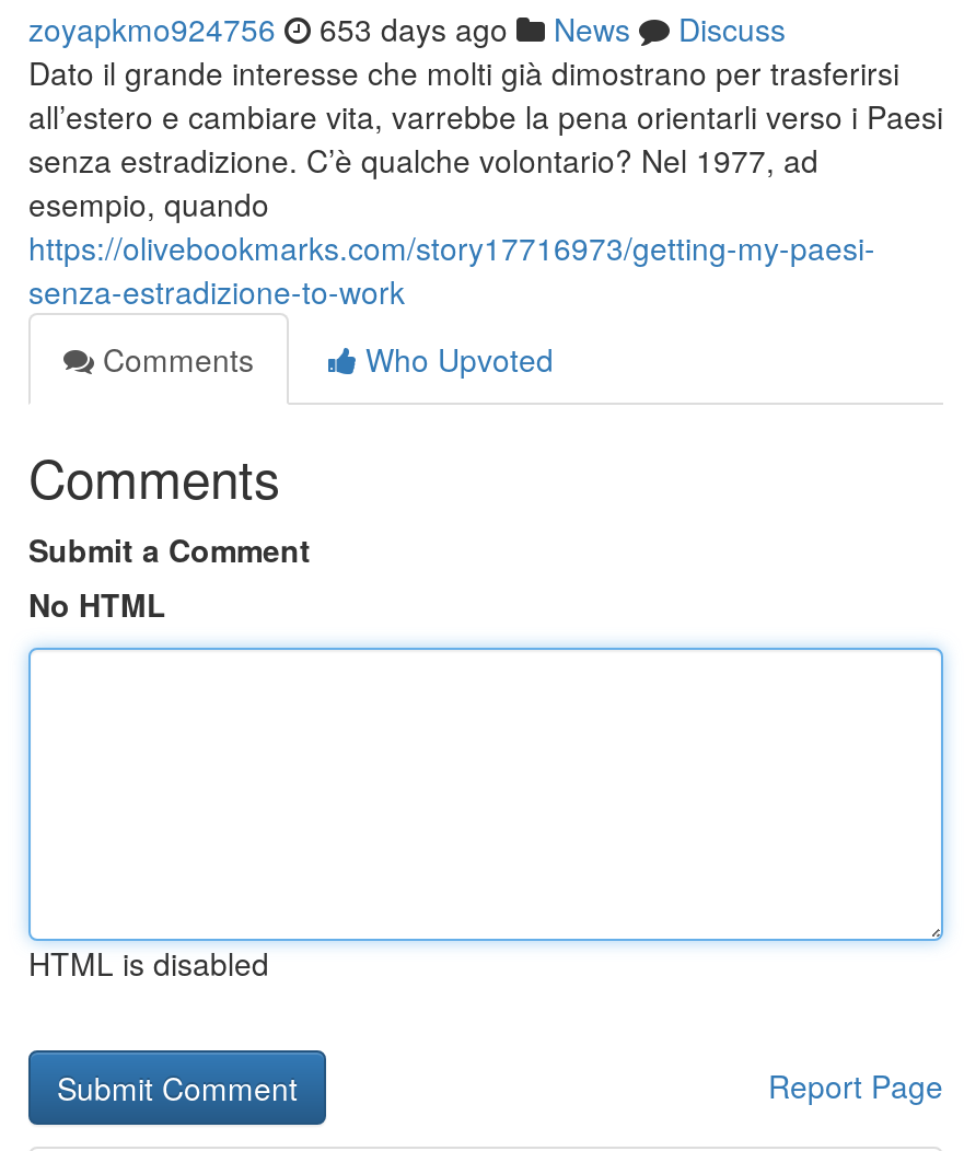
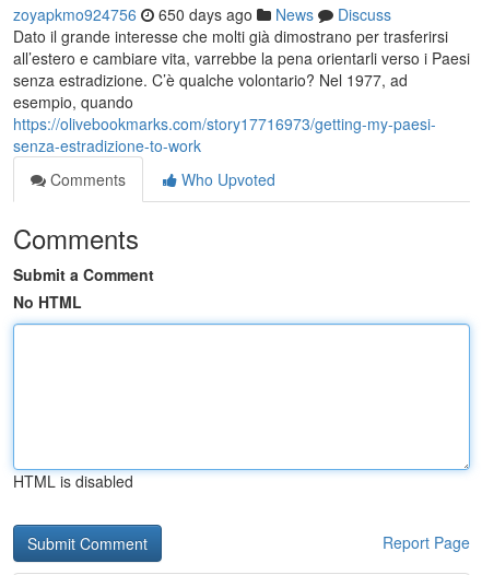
[28,7,786,50] zoyapkmo924756 653 days ago News Discuss -> [13,3,391,25] zoyapkmo924756 650 days ago News Discuss

